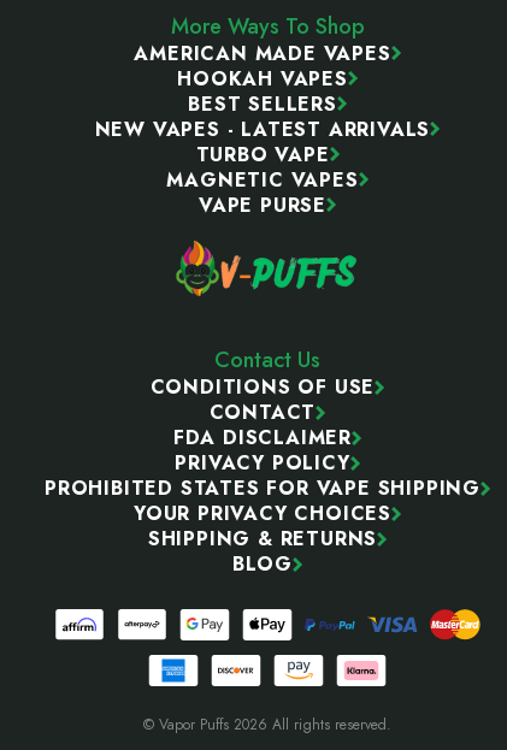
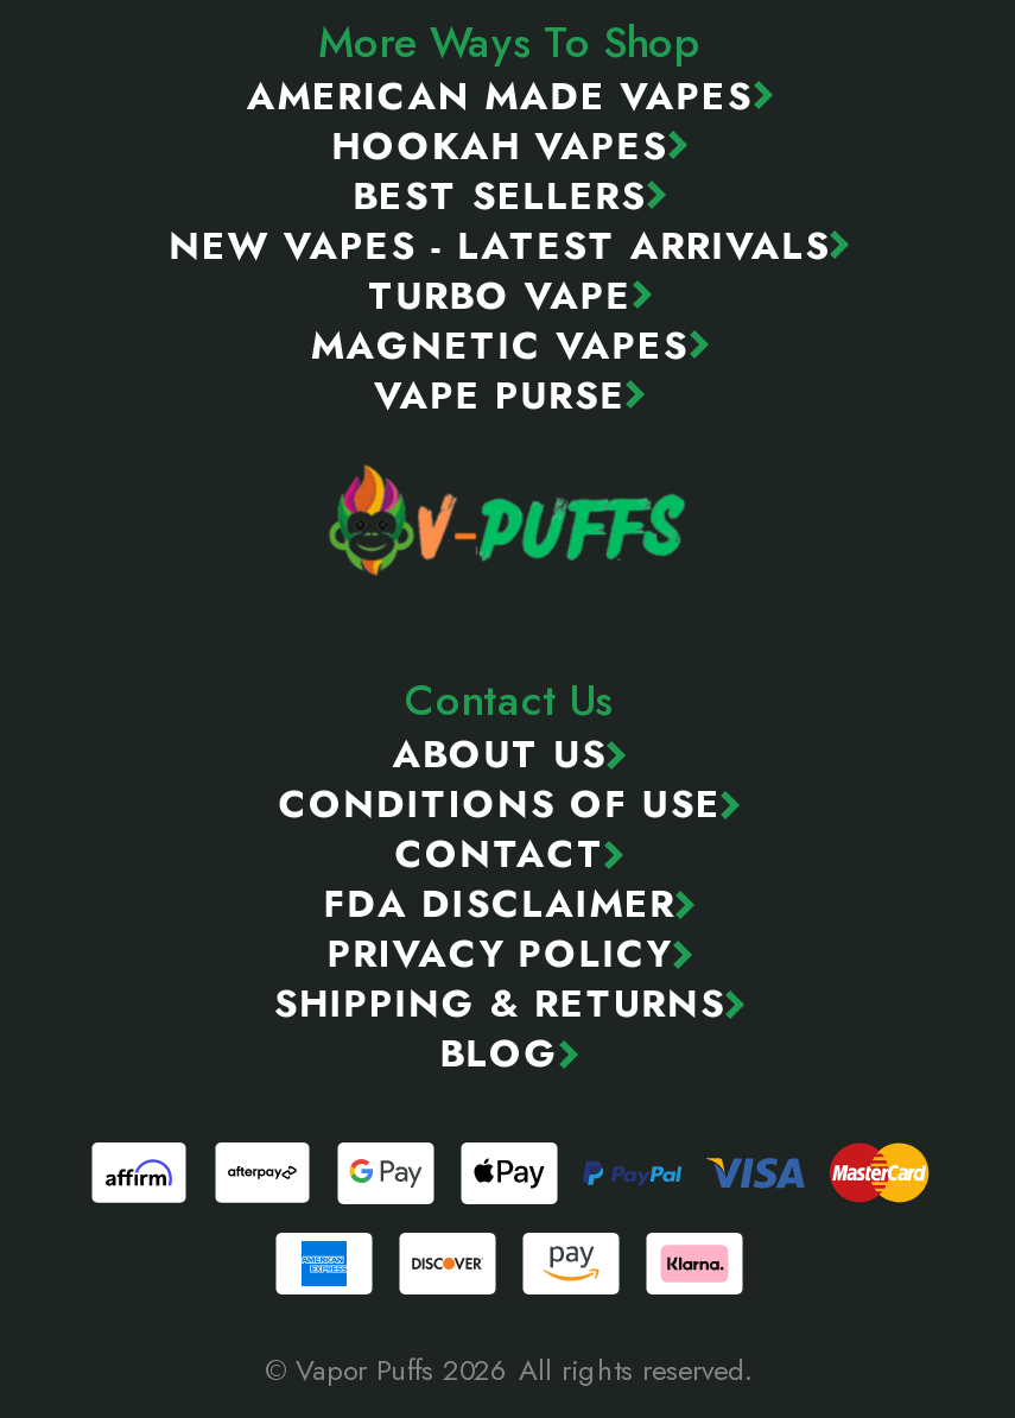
moved [150,374,375,477] -> [278,777,721,982]: CONDITIONS OF USE | CONTACT | FDA DISCLAIMER | PRIVACY POLICY
none -> [392,728,607,782] ABOUT US
[45,475,481,528] PROHIBITED STATES FOR VAPE SHIPPING | YOUR PRIVACY CHOICES -> none

